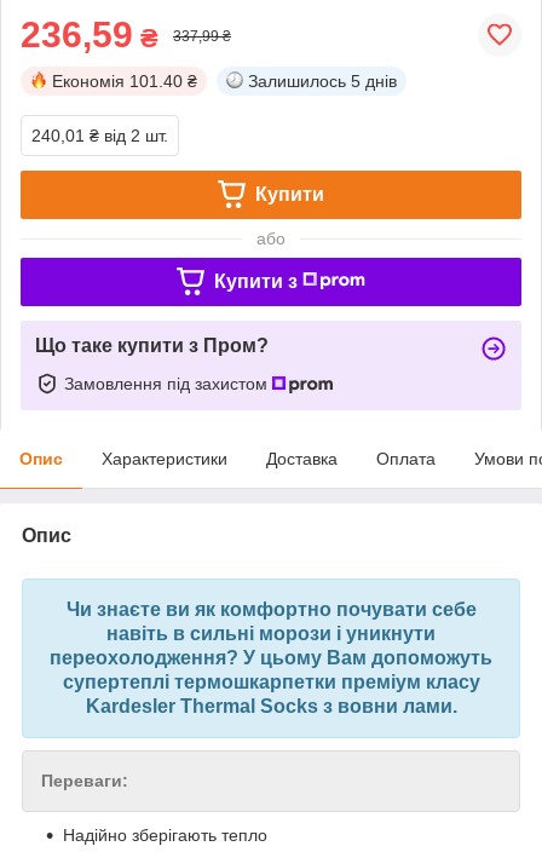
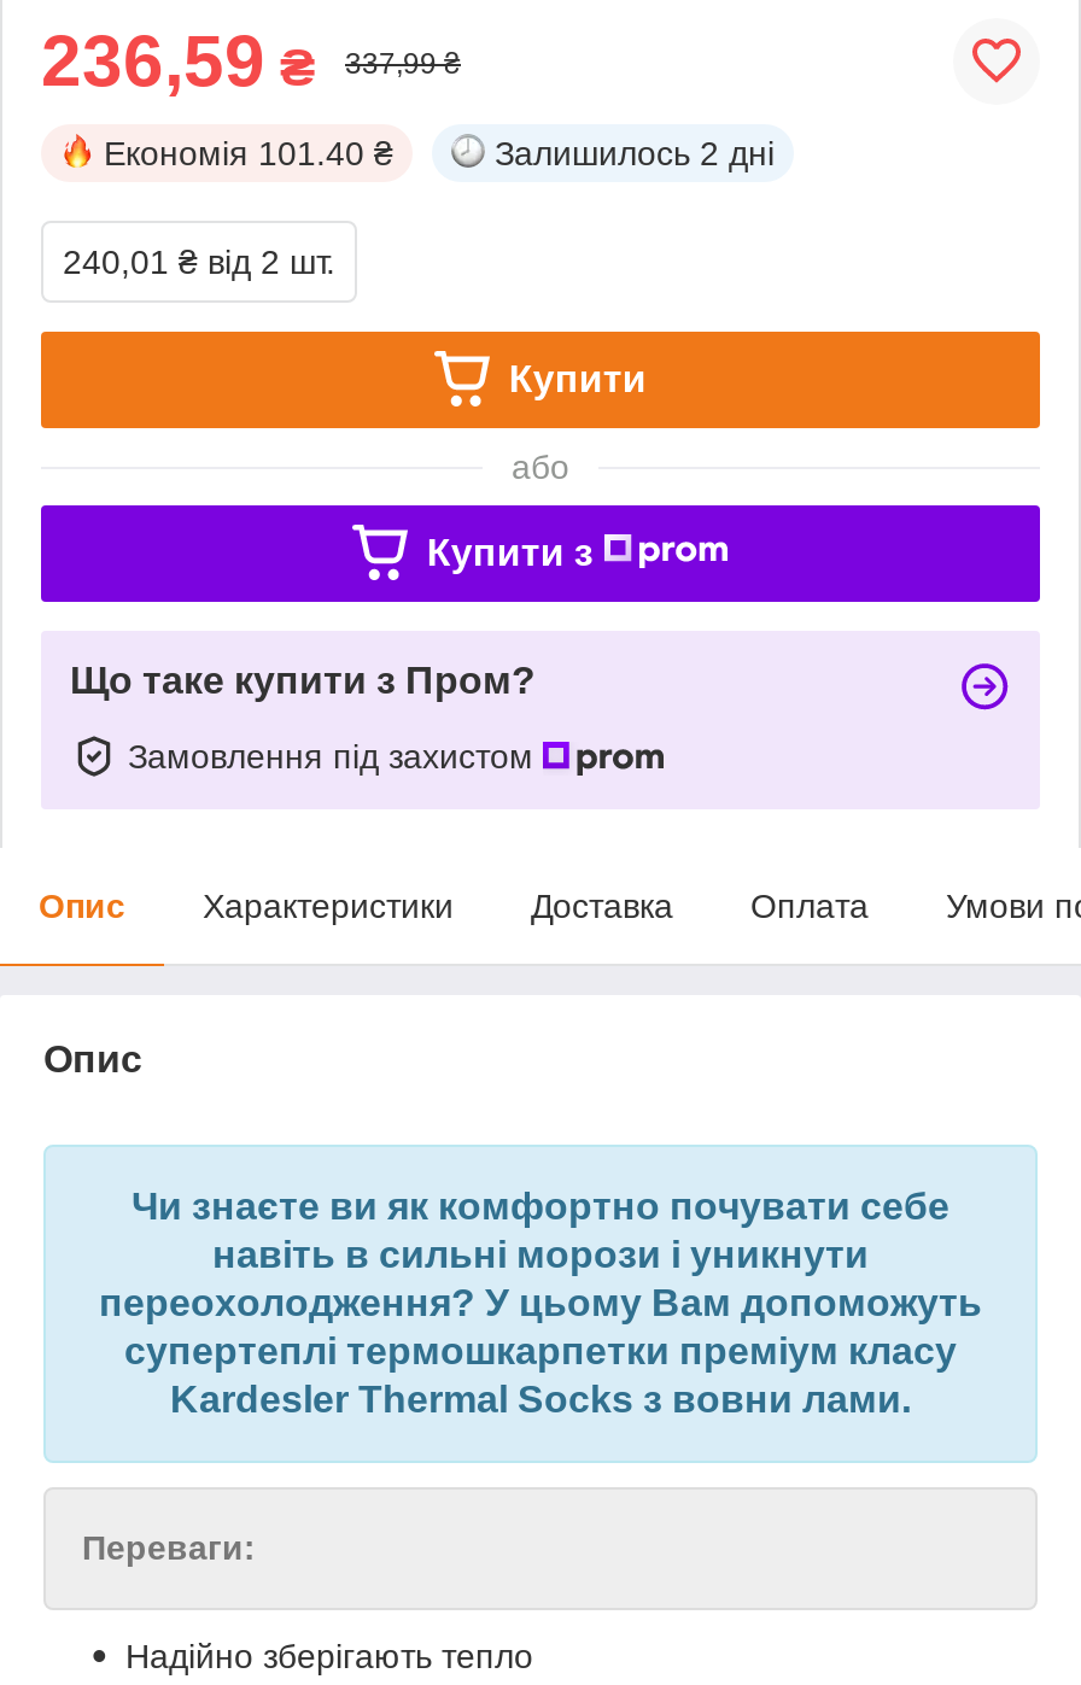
[248,71,397,91] Залишилось 5 днів -> [495,133,775,172] Залишилось 2 дні

